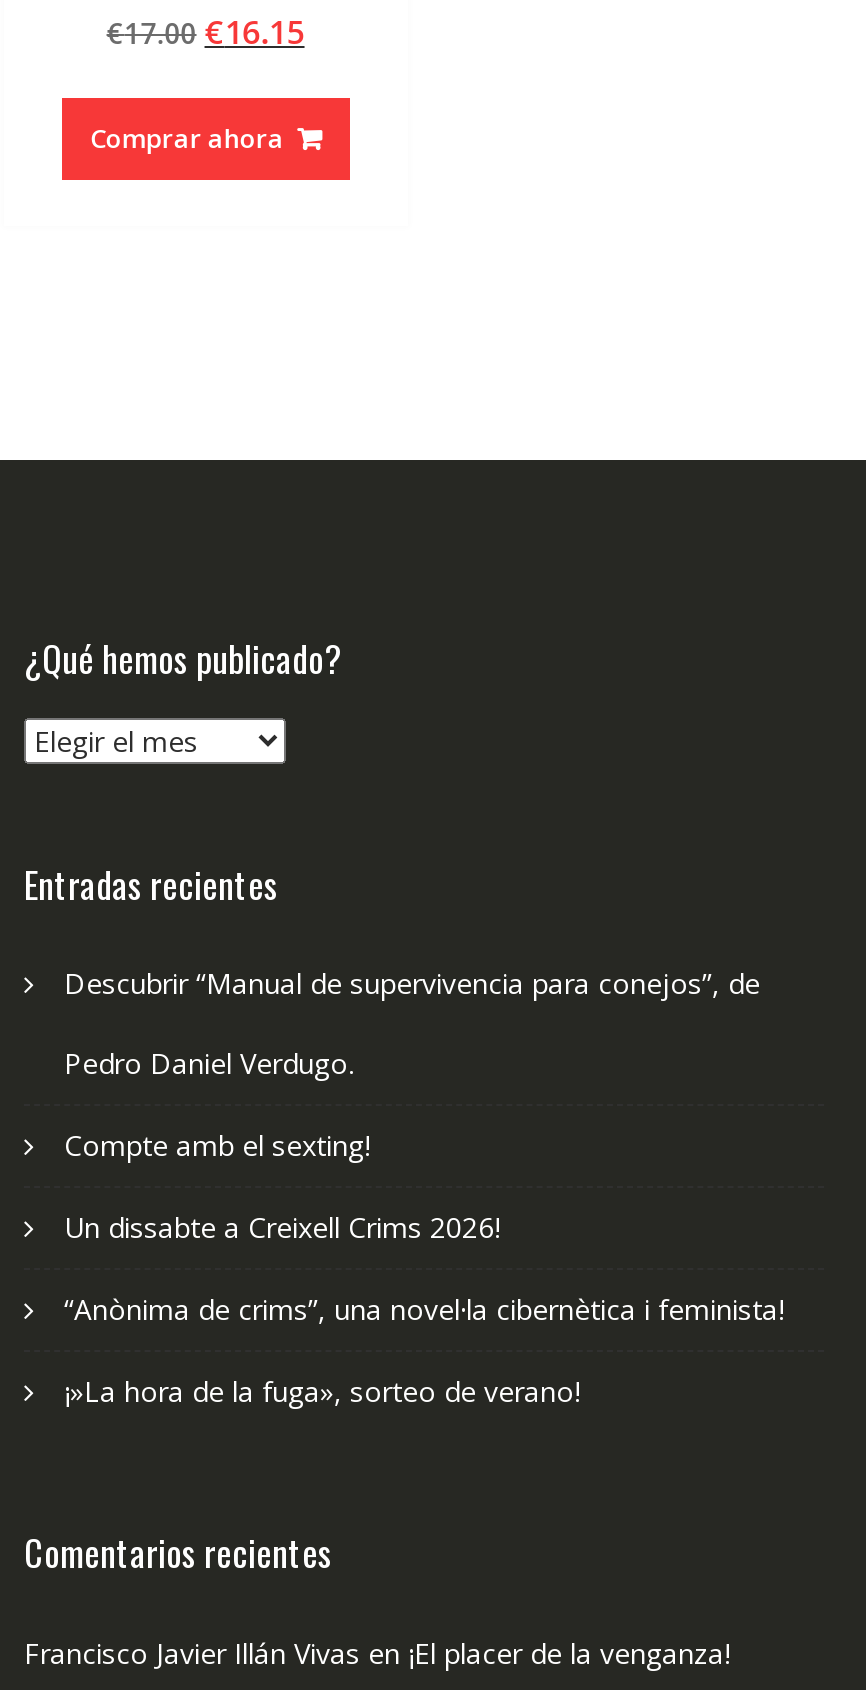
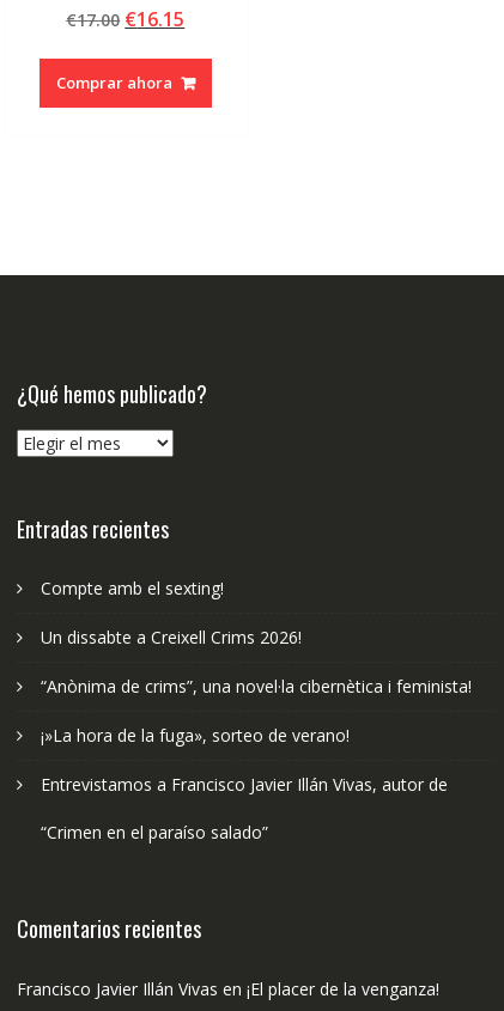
[64,963,760,1081] Descubrir “Manual de supervivencia para conejos”, de | Pedro Daniel Verdugo. -> none
moved [64,1125,784,1409] -> [41,576,472,746]: Compte amb el sexting! | Un dissabte a Creixell Crims 2026! | “Anònima de crims”, una novel·la cibernètica i feminista! | ¡»La hora de la fuga», sorteo de verano!
none -> [41,773,448,843] Entrevistamos a Francisco Javier Illán Vivas, autor de | “Crimen en el paraíso salado”

